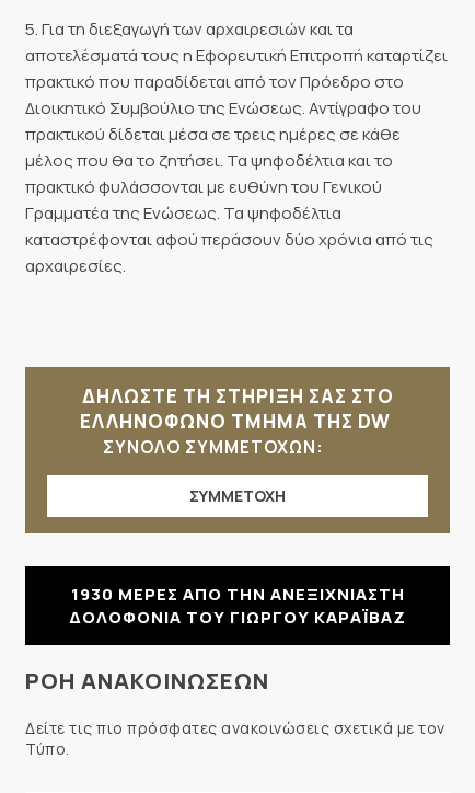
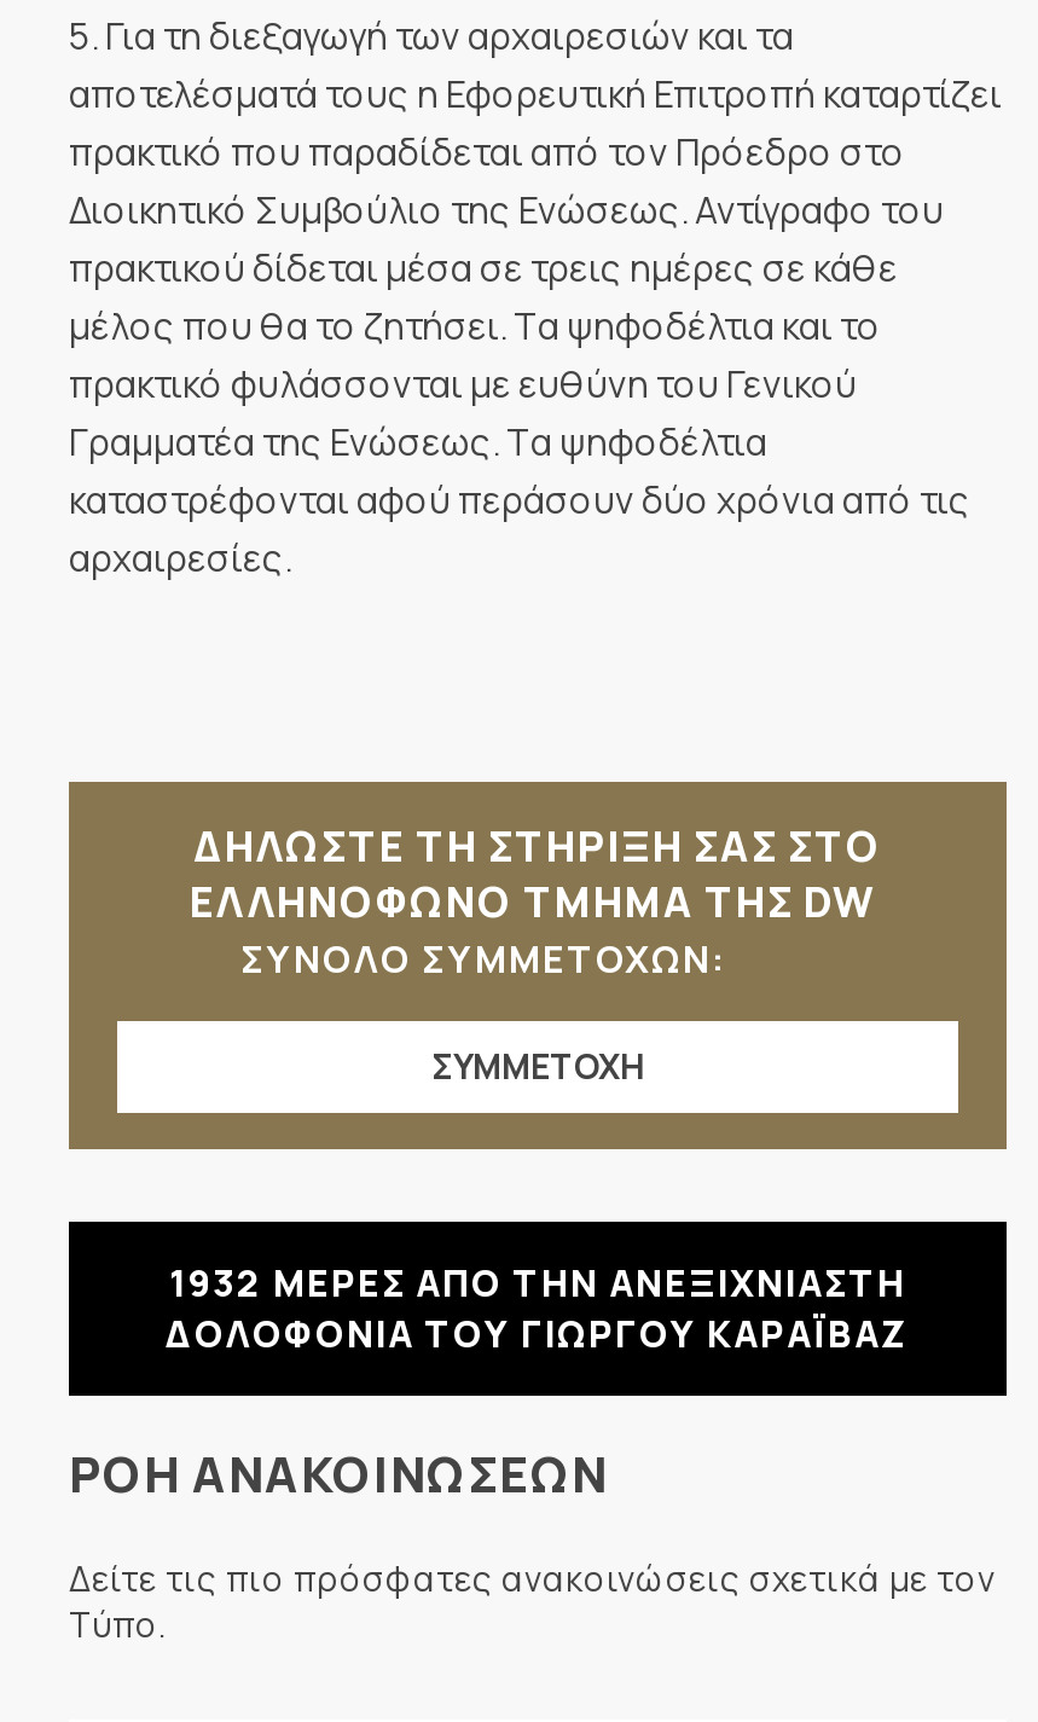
[71,582,404,605] 1930 ΜΕΡΕΣ ΑΠΟ ΤΗΝ ΑΝΕΞΙΧΝΙΑΣΤΗ -> [169,1257,906,1308] 1932 ΜΕΡΕΣ ΑΠΟ ΤΗΝ ΑΝΕΞΙΧΝΙΑΣΤΗ

